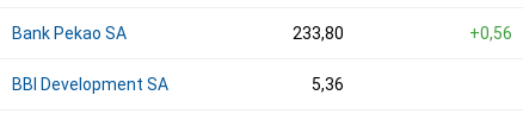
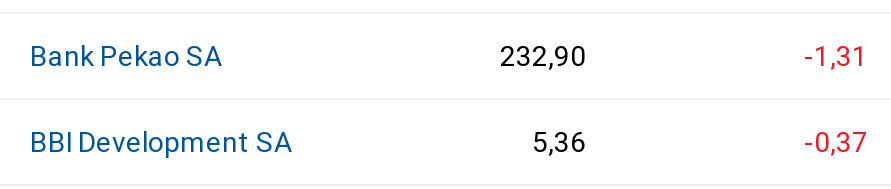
[293,24,344,43] 233,80 -> [500,40,586,72] 232,90
[469,24,512,43] +0,56 -> [804,40,868,72] -1,31
none -> [804,126,868,158] -0,37

